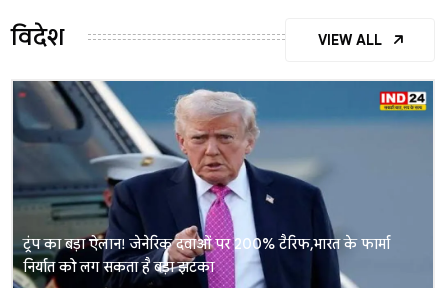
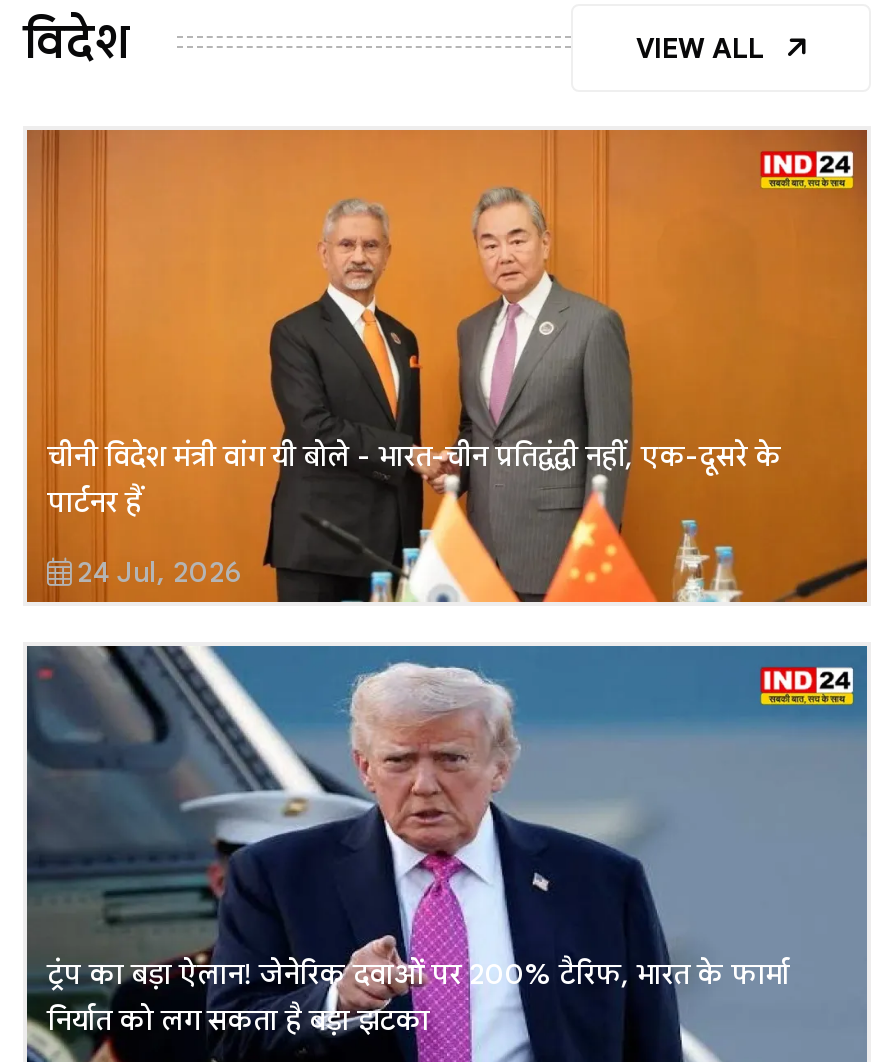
none -> [25,128,869,604] [image] | चीनी विदेश मंत्री वांग यी बोले - भारत-चीन प्रतिद्वंद्वी नहीं, एक-दूसरे के | पार्टनर हैं | 24 Jul, 2026

